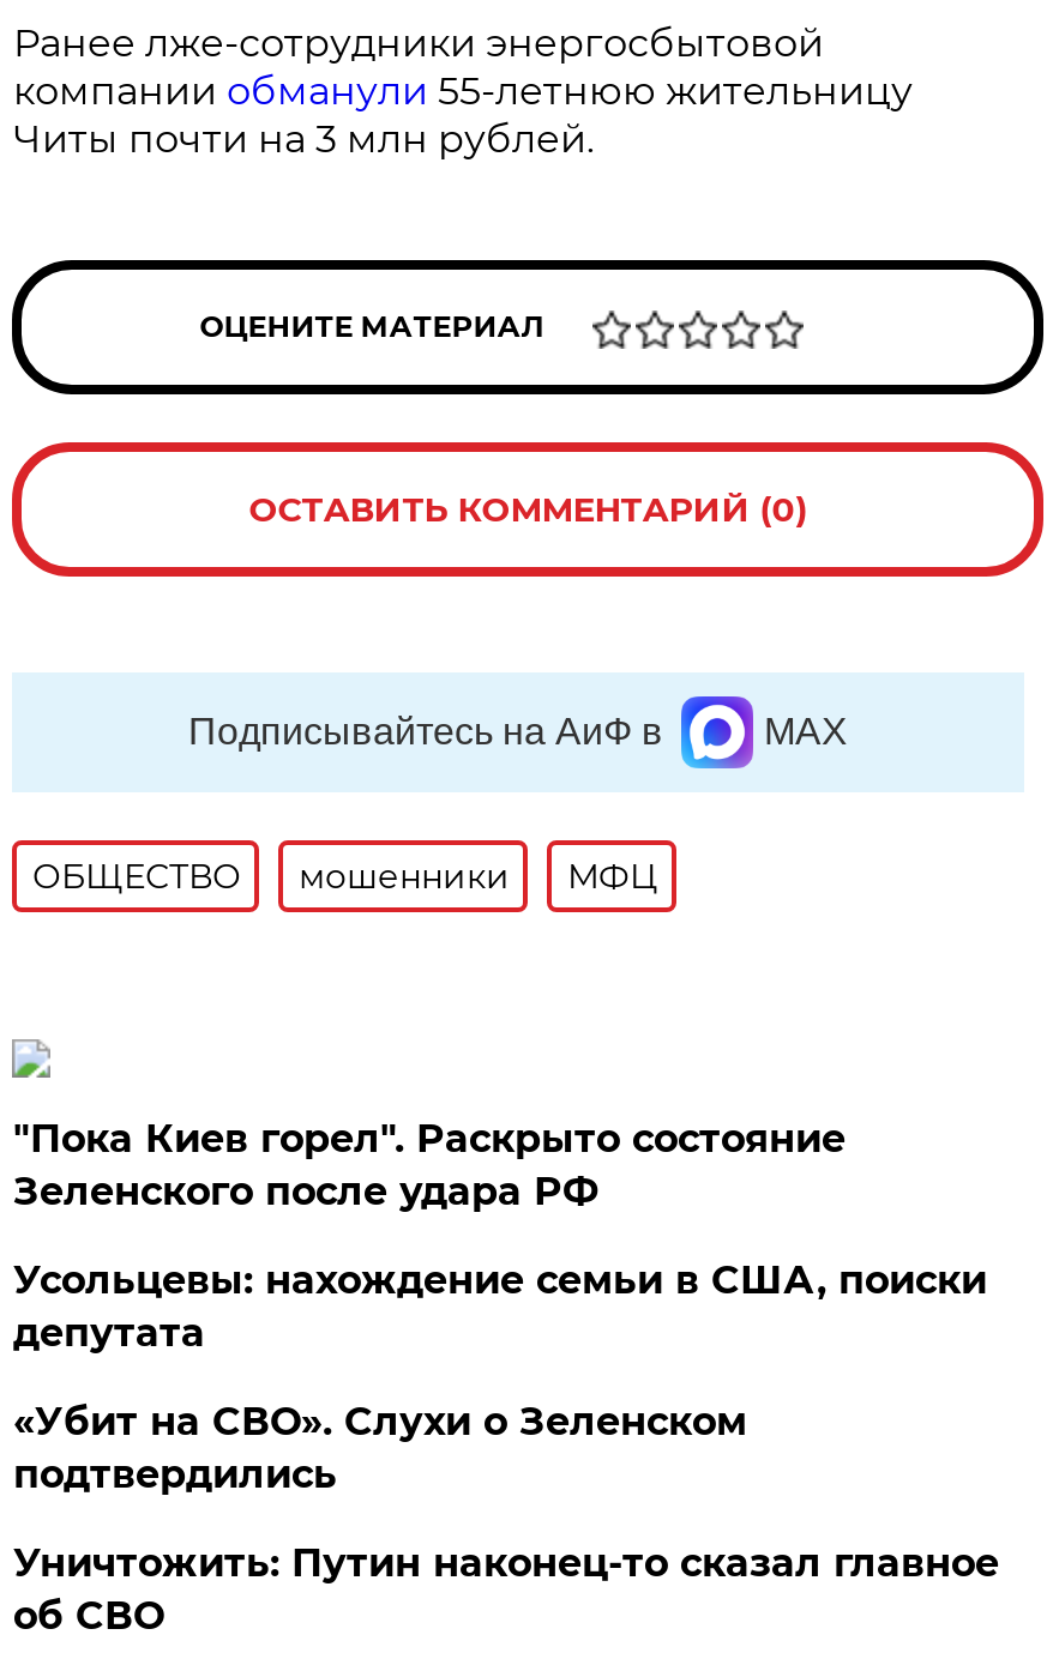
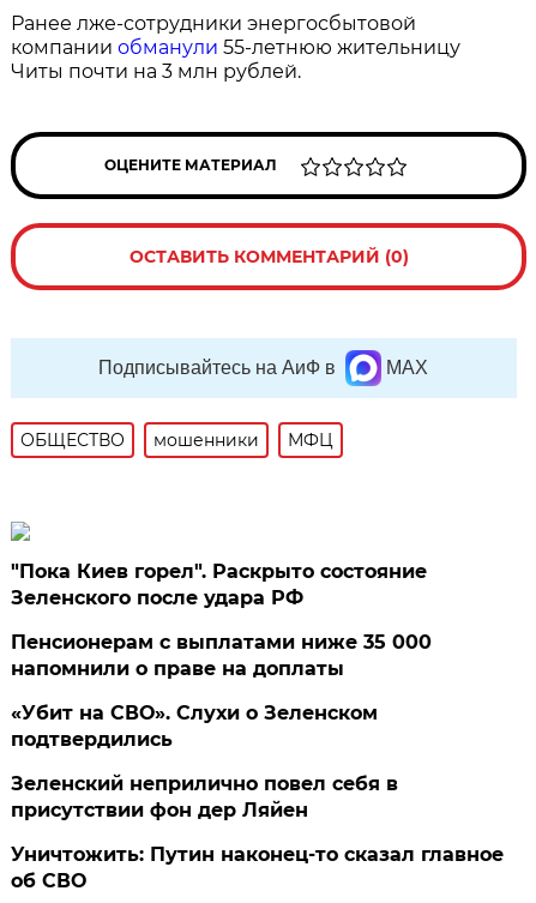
[13,1257,987,1356] Усольцевы: нахождение семьи в США, поиски | депутата -> [11,631,432,680] Пенсионерам с выплатами ниже 35 000 | напомнили о праве на доплаты
none -> [11,772,399,821] Зеленский неприлично повел cебя в | присутствии фон дер Ляйен

